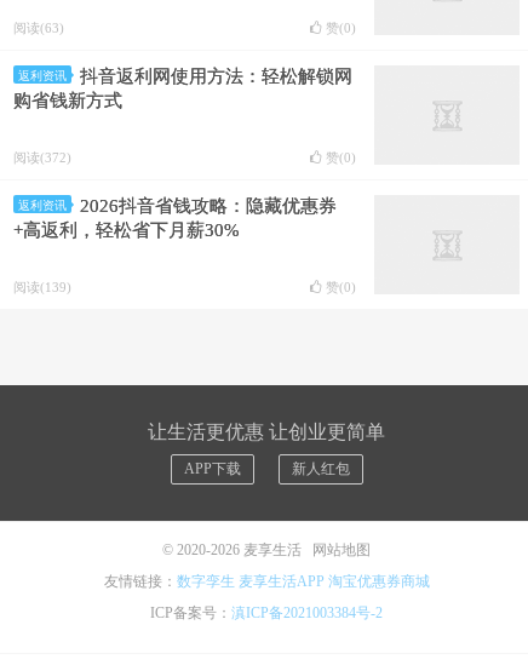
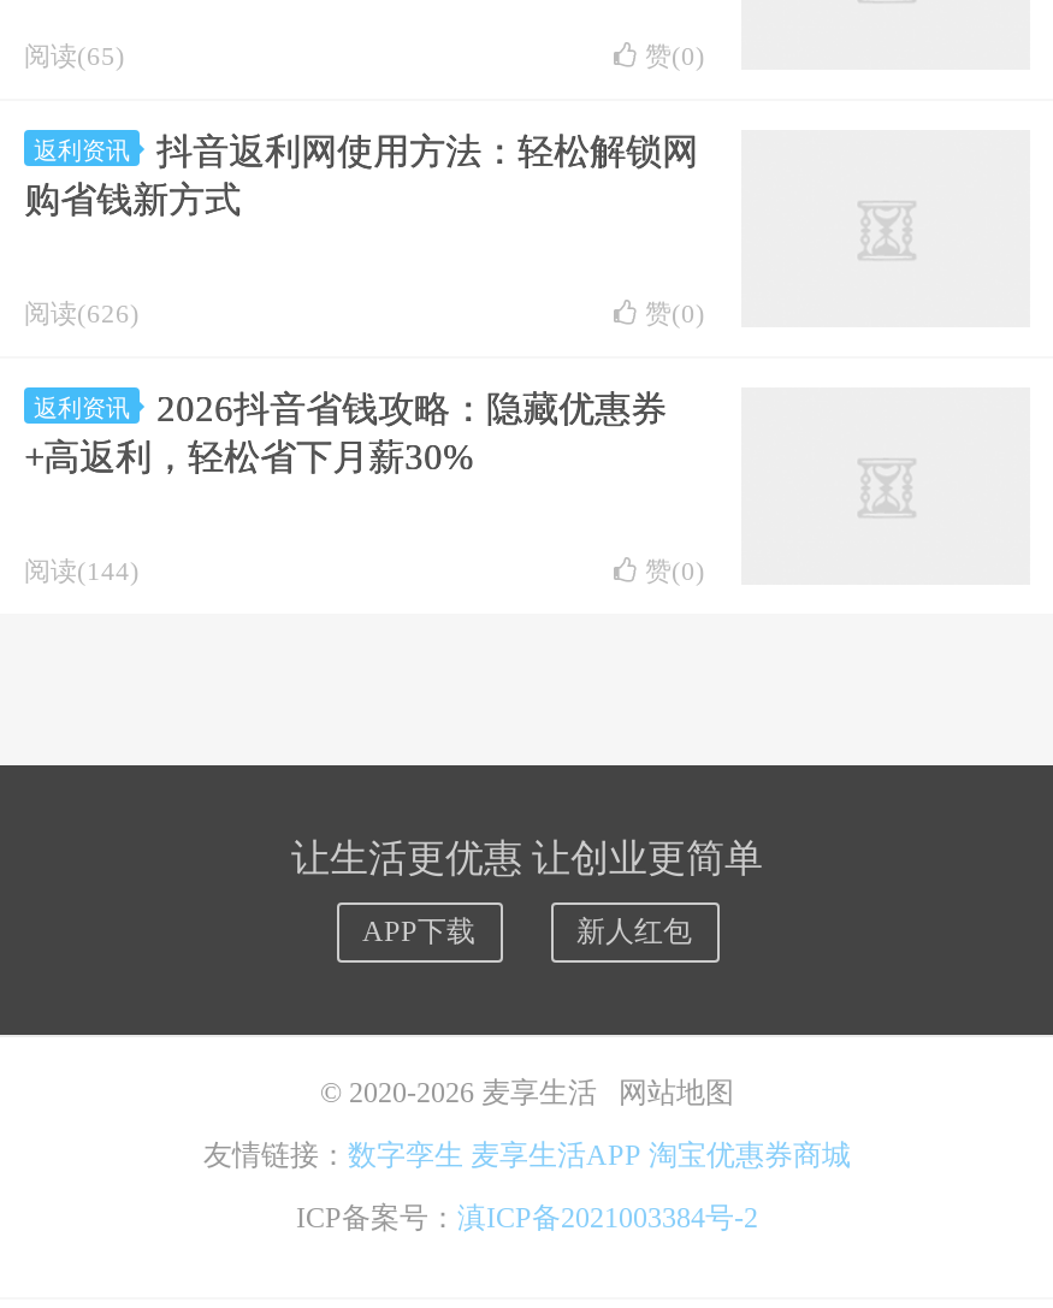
[13,21,64,35] 阅读(63) -> [24,41,125,70] 阅读(65)
[13,150,71,165] 阅读(372) -> [24,298,140,327] 阅读(626)
[13,280,71,294] 阅读(139) -> [24,556,140,585] 阅读(144)

